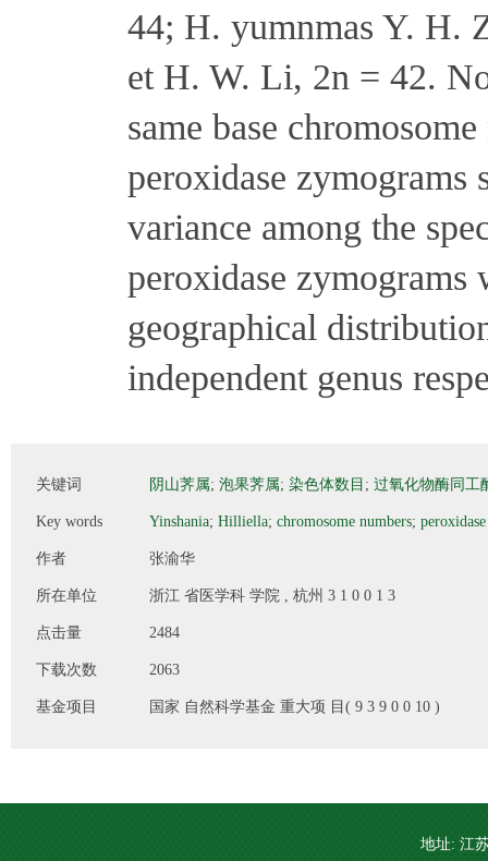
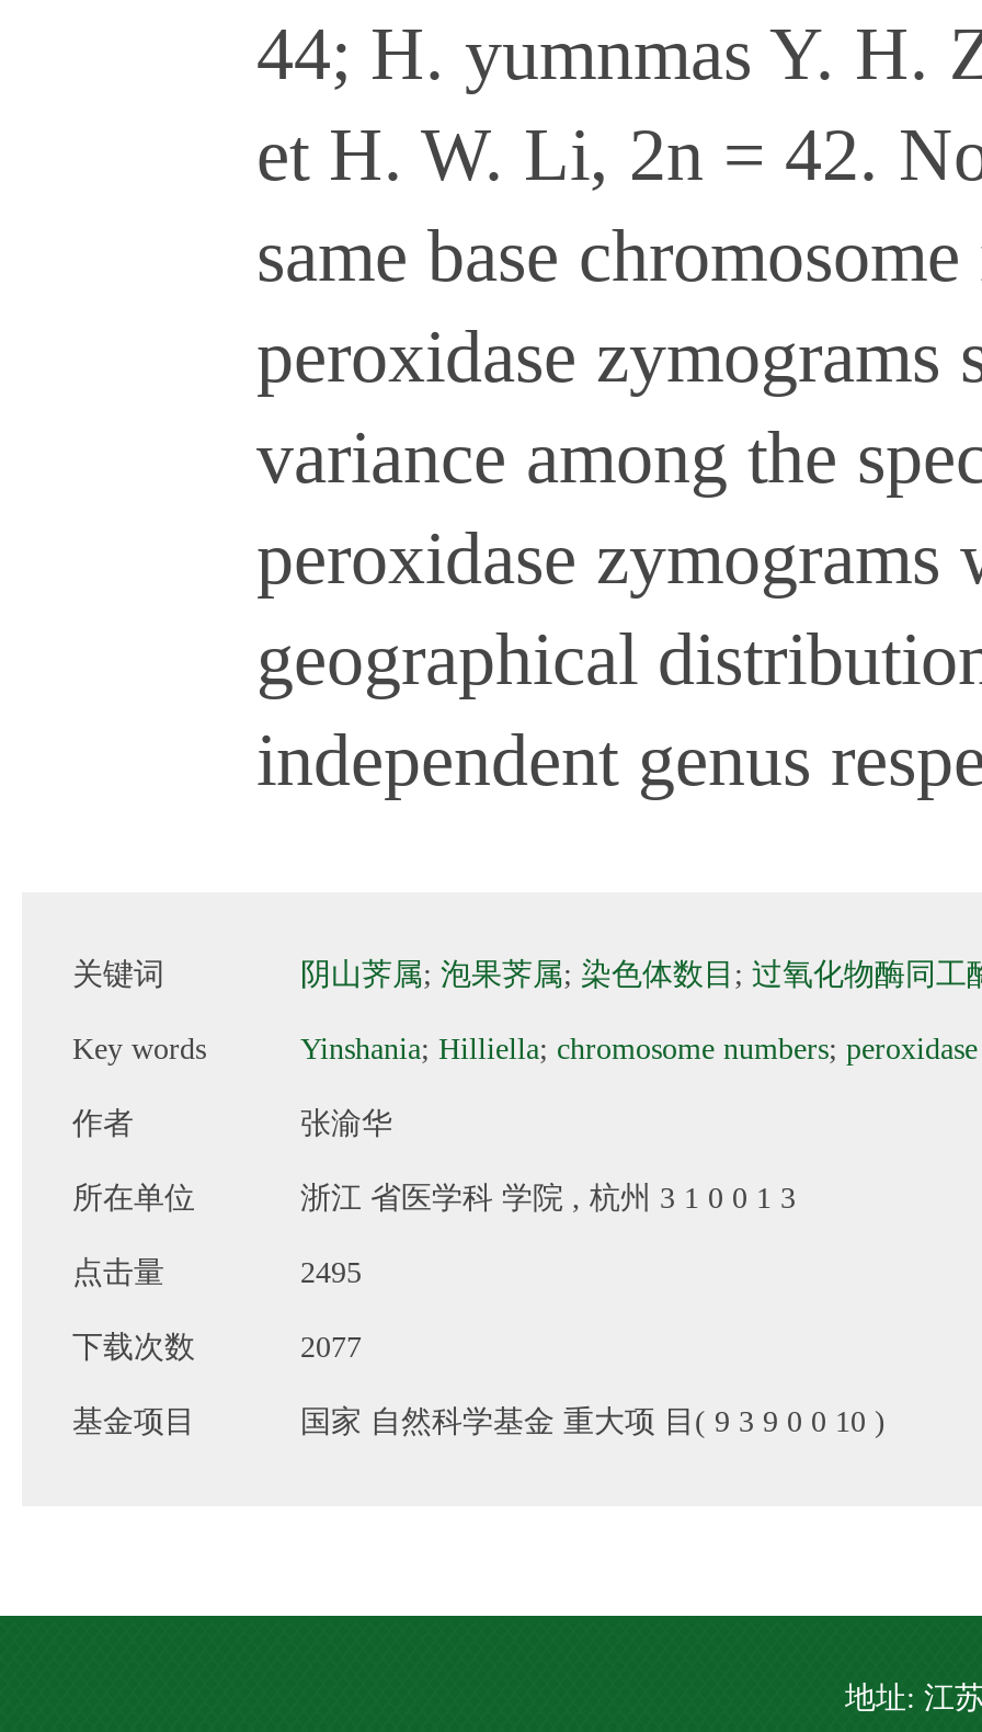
[149,624,180,641] 2484 -> [300,1256,362,1289] 2495
[149,662,180,678] 2063 -> [300,1331,362,1364] 2077

